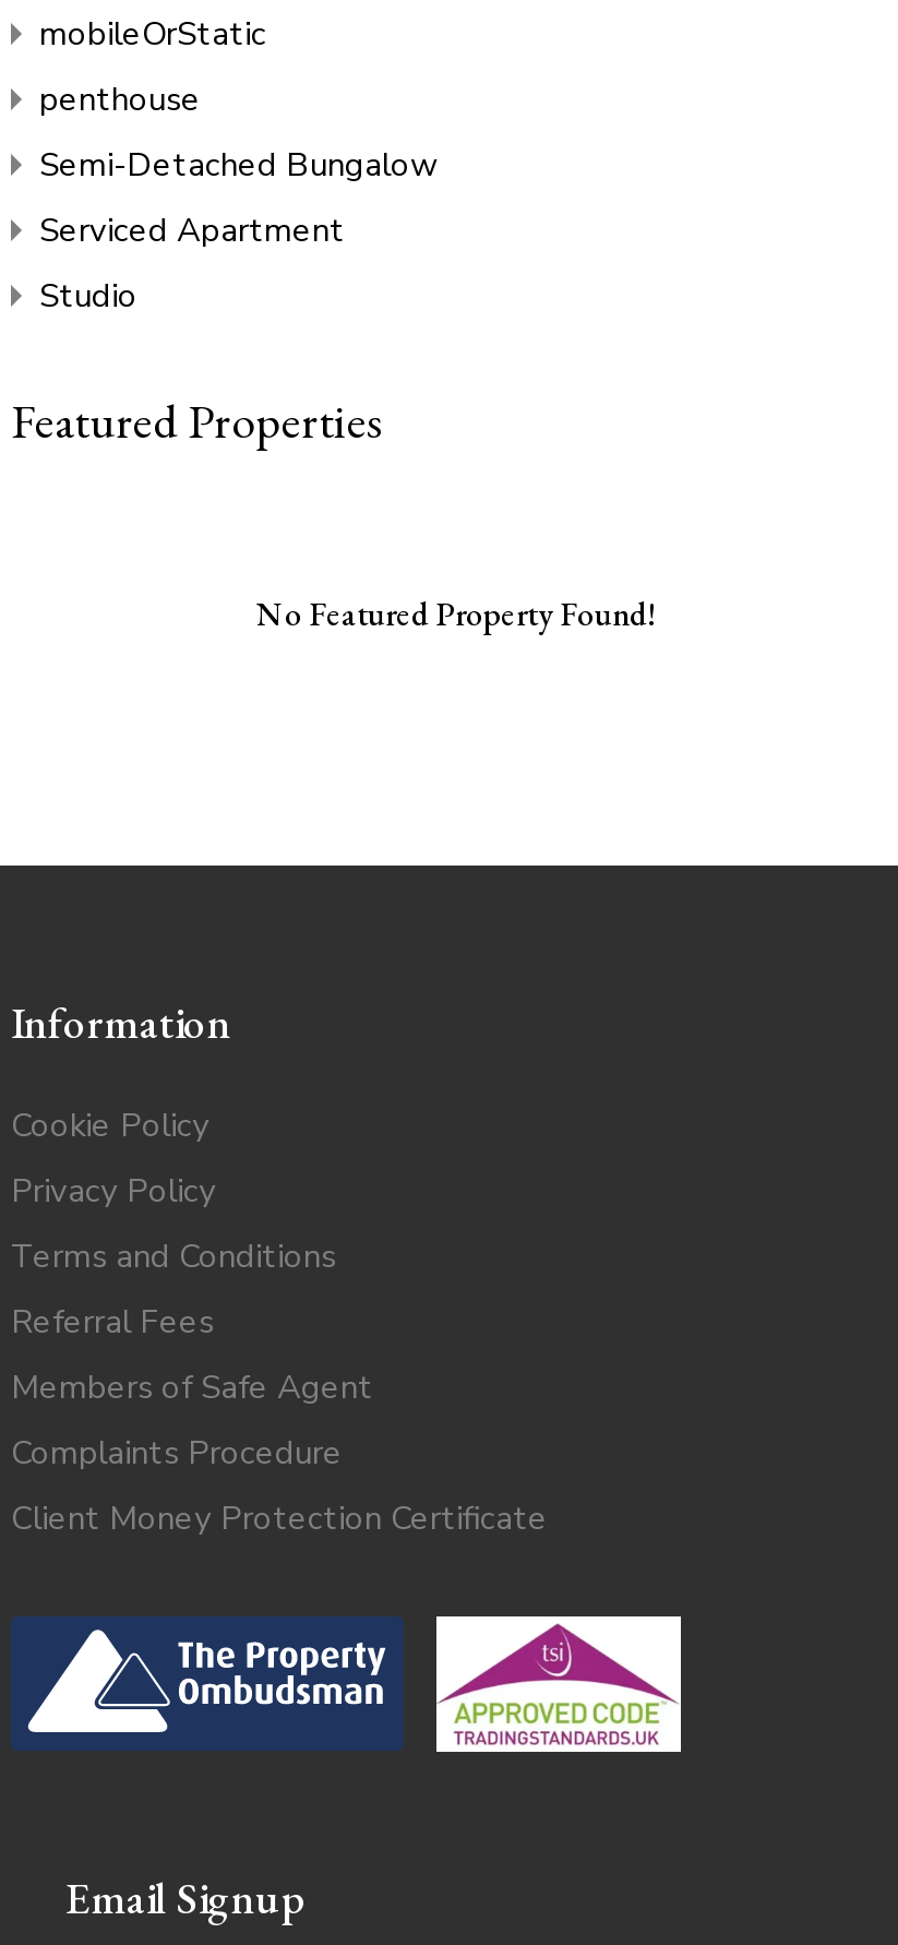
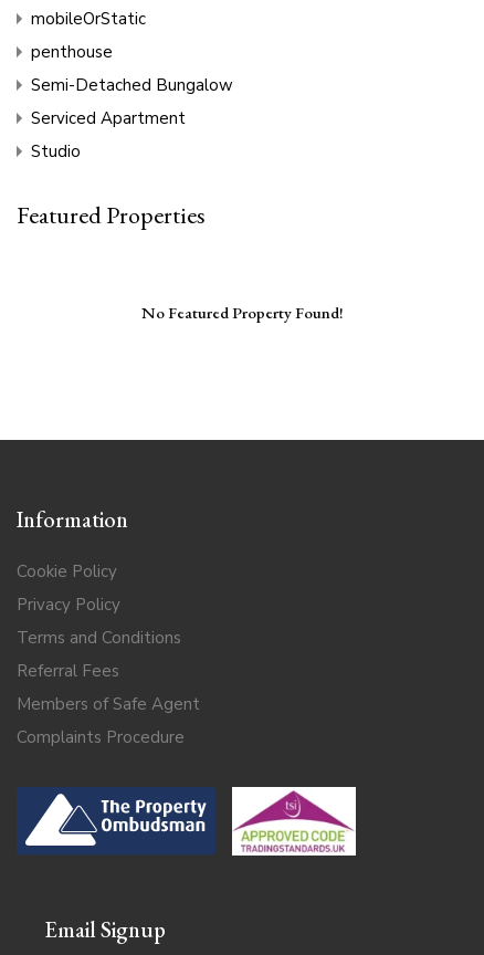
[11,1496,548,1539] Client Money Protection Certificate -> none

